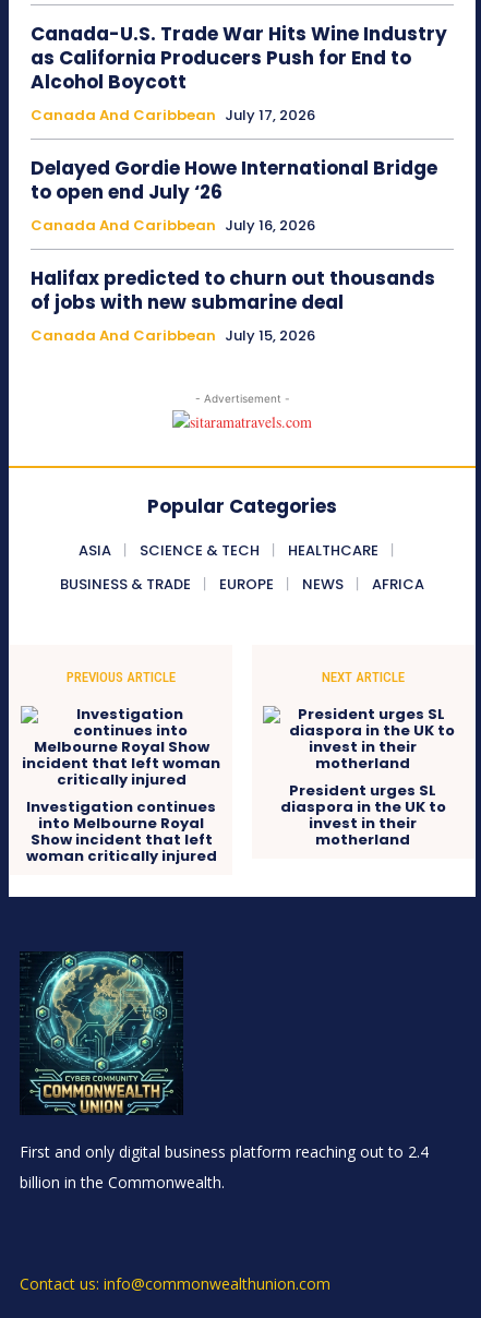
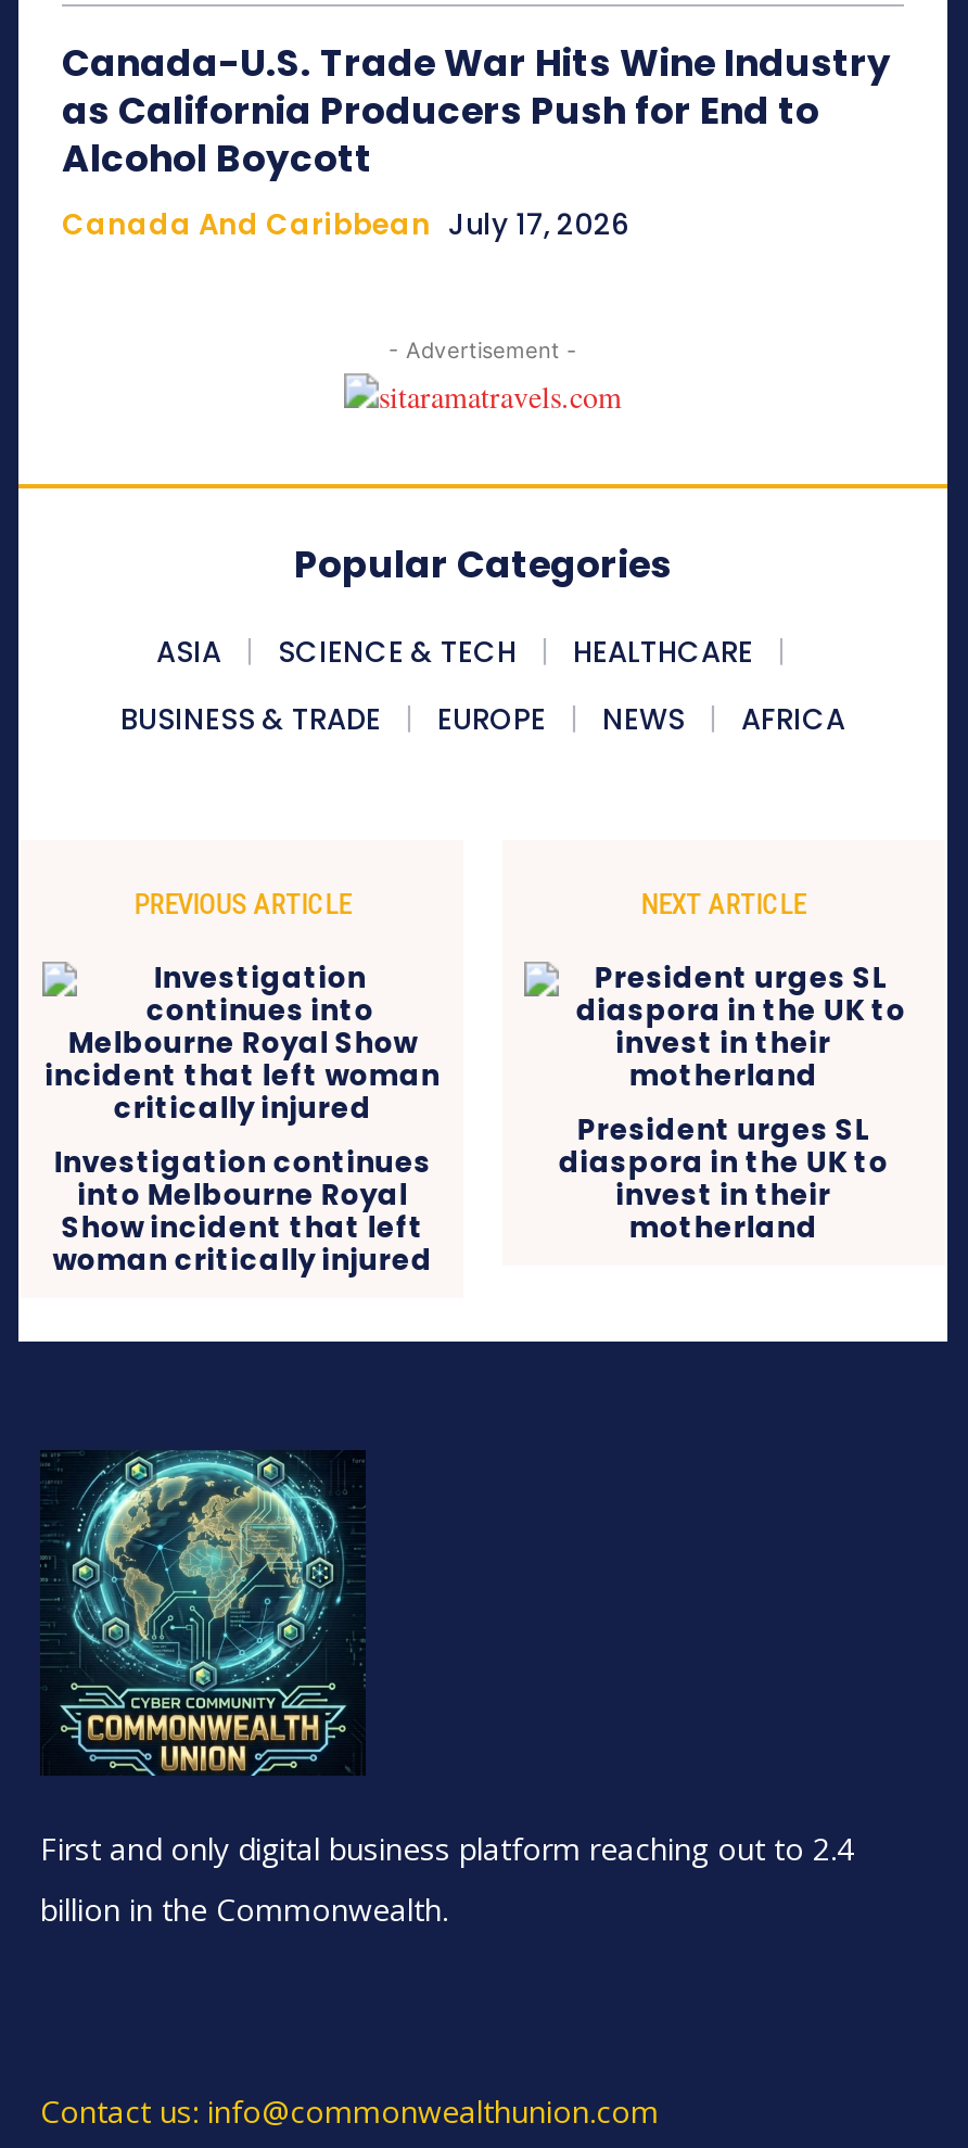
[31,155,437,346] Delayed Gordie Howe International Bridge | to open end July ‘26 | Canada And Caribbean July 16, 2026 | Halifax predicted to churn out thousands | of jobs with new submarine deal | Canada And Caribbean July 15, 2026 -> none

